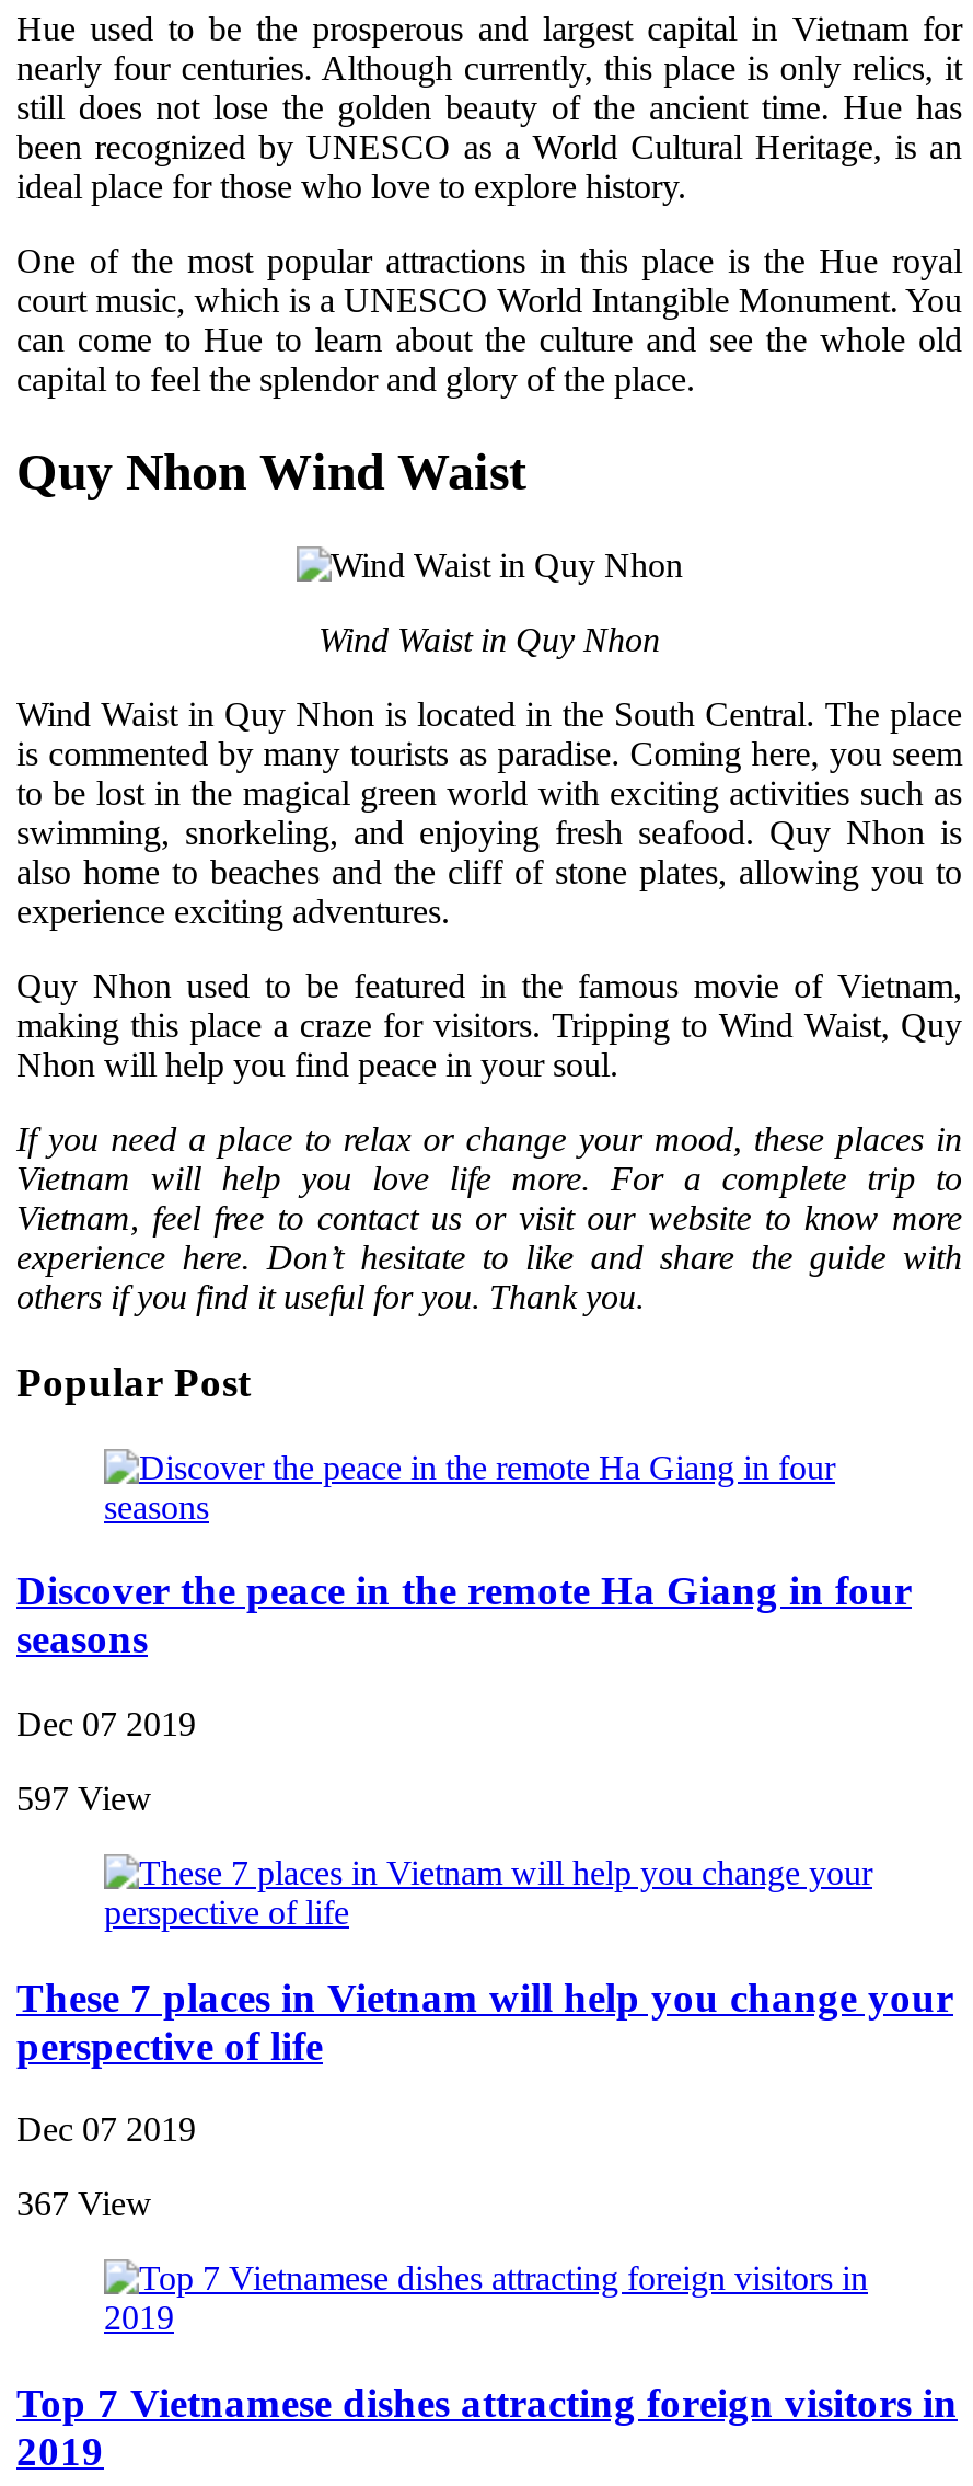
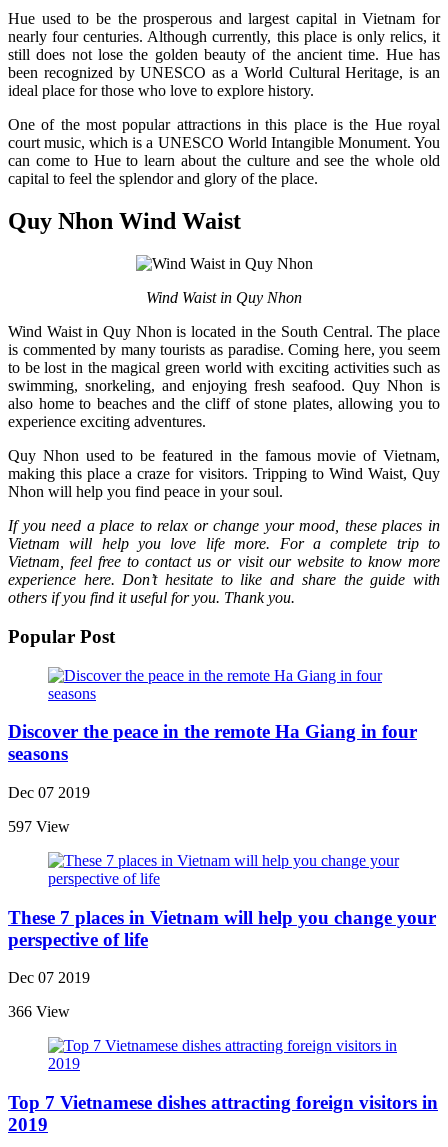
[16,2186,152,2223] 367 View -> [8,1003,70,1020] 366 View

